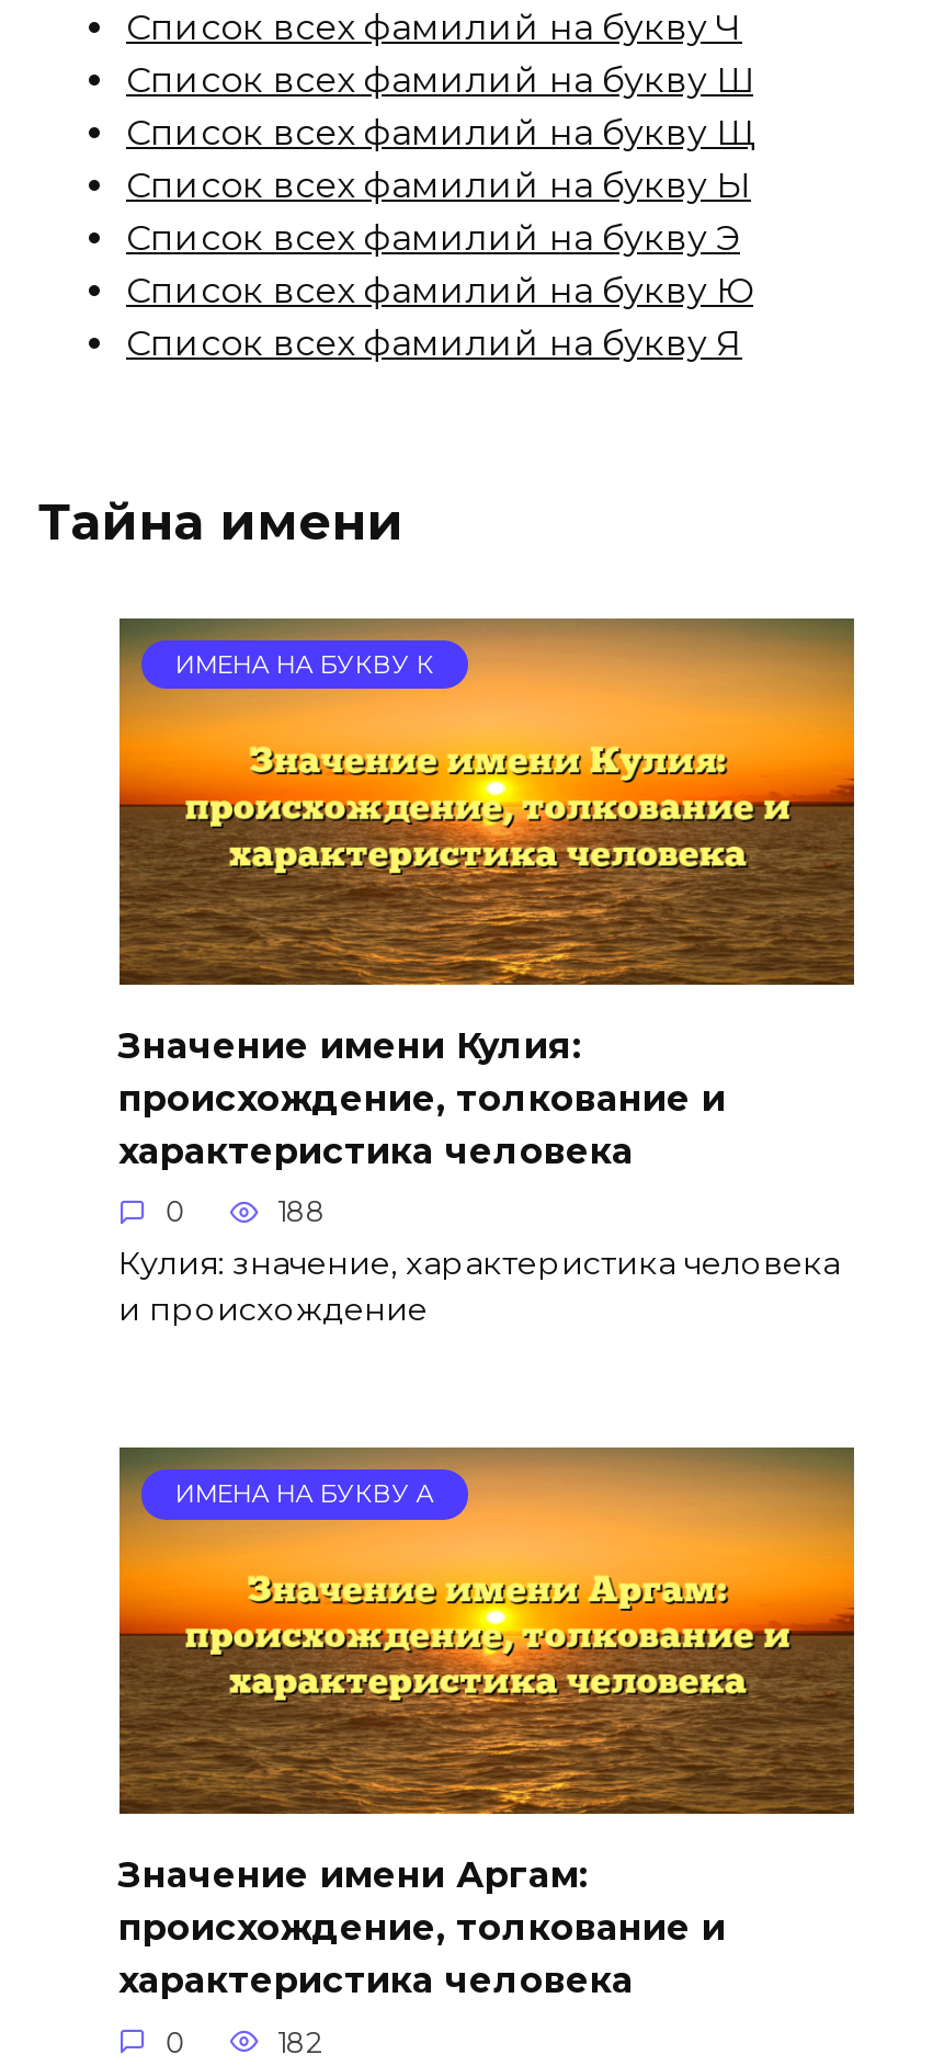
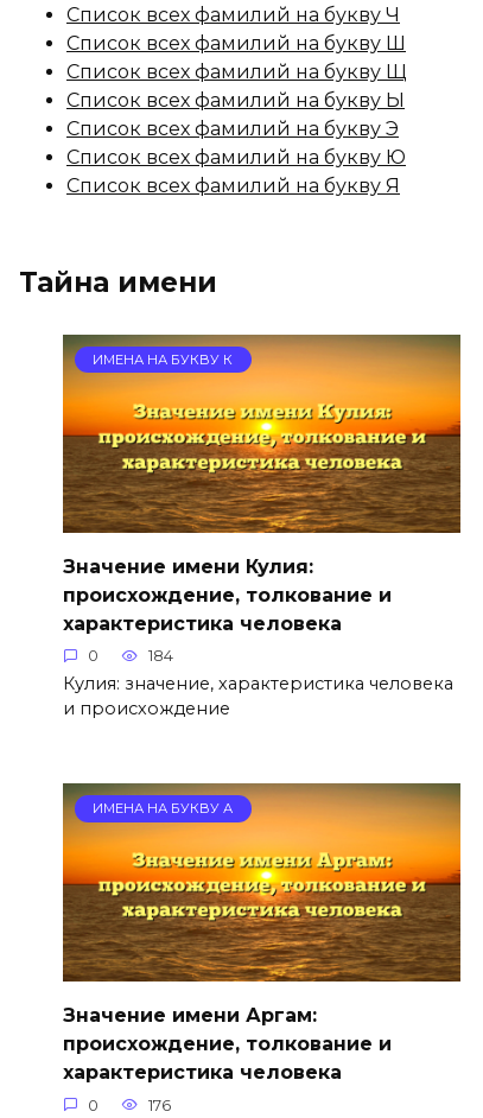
[277,1196,326,1229] 188 -> [148,647,173,665] 184
[277,2026,321,2059] 182 -> [148,1096,171,1114] 176

